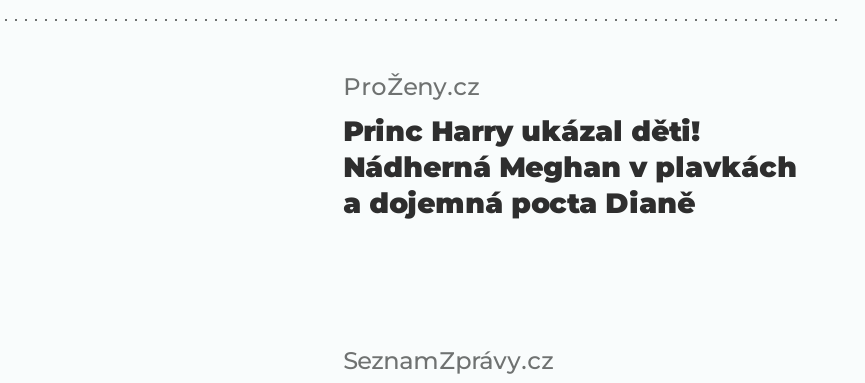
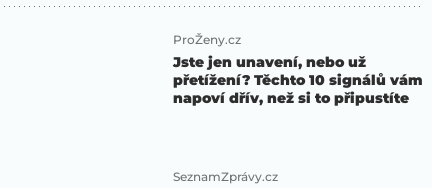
[343,114,797,222] Princ Harry ukázal děti! | Nádherná Meghan v plavkách | a dojemná pocta Dianě -> [173,53,423,107] Jste jen unavení, nebo už | přetížení? Těchto 10 signálů vám | napoví dřív, než si to připustíte

